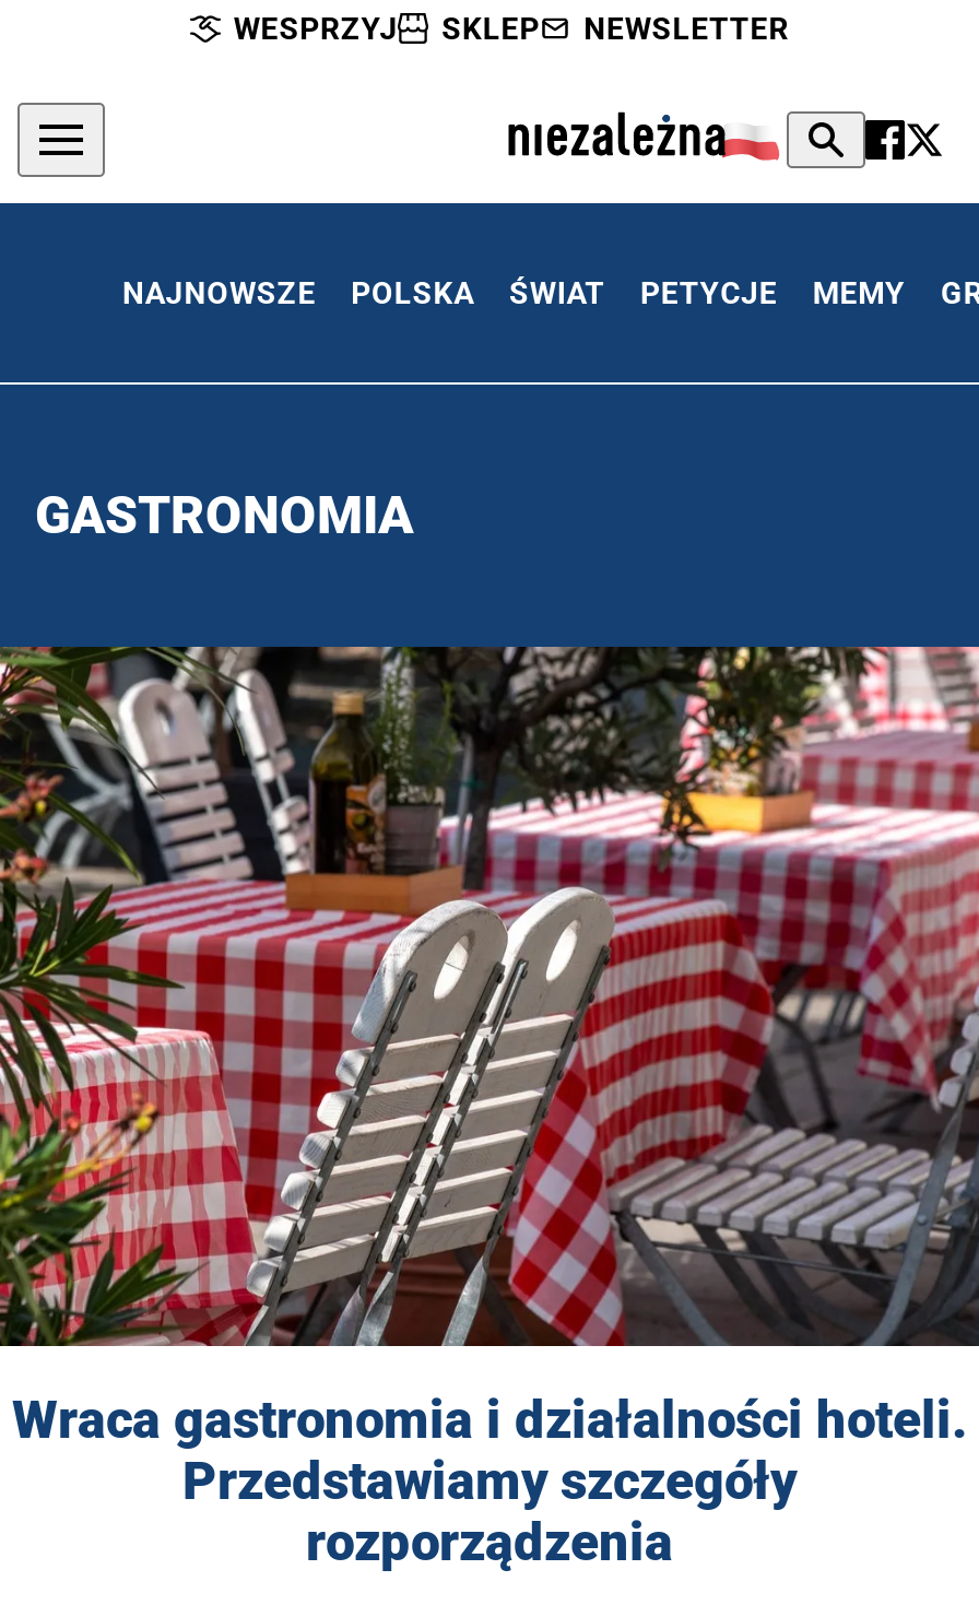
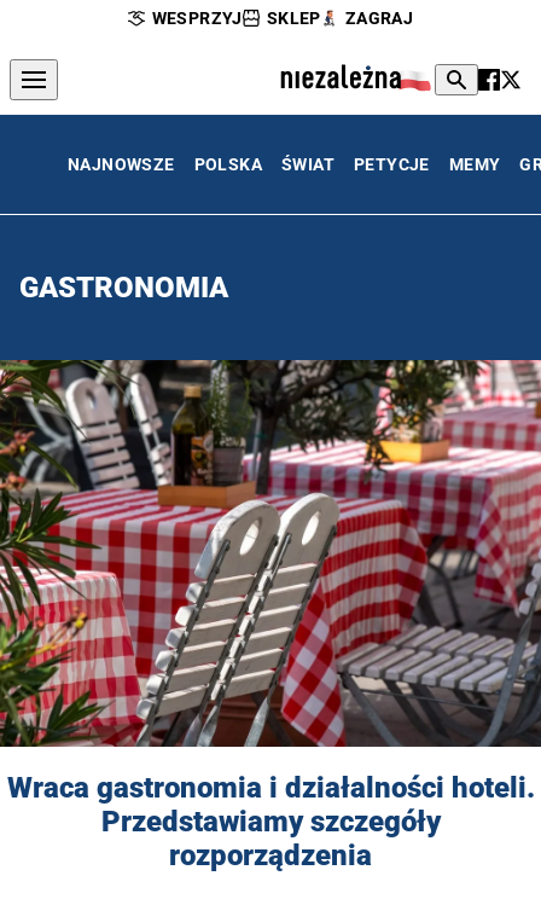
[584,11,789,46] NEWSLETTER -> [345,8,413,28] ZAGRAJ

